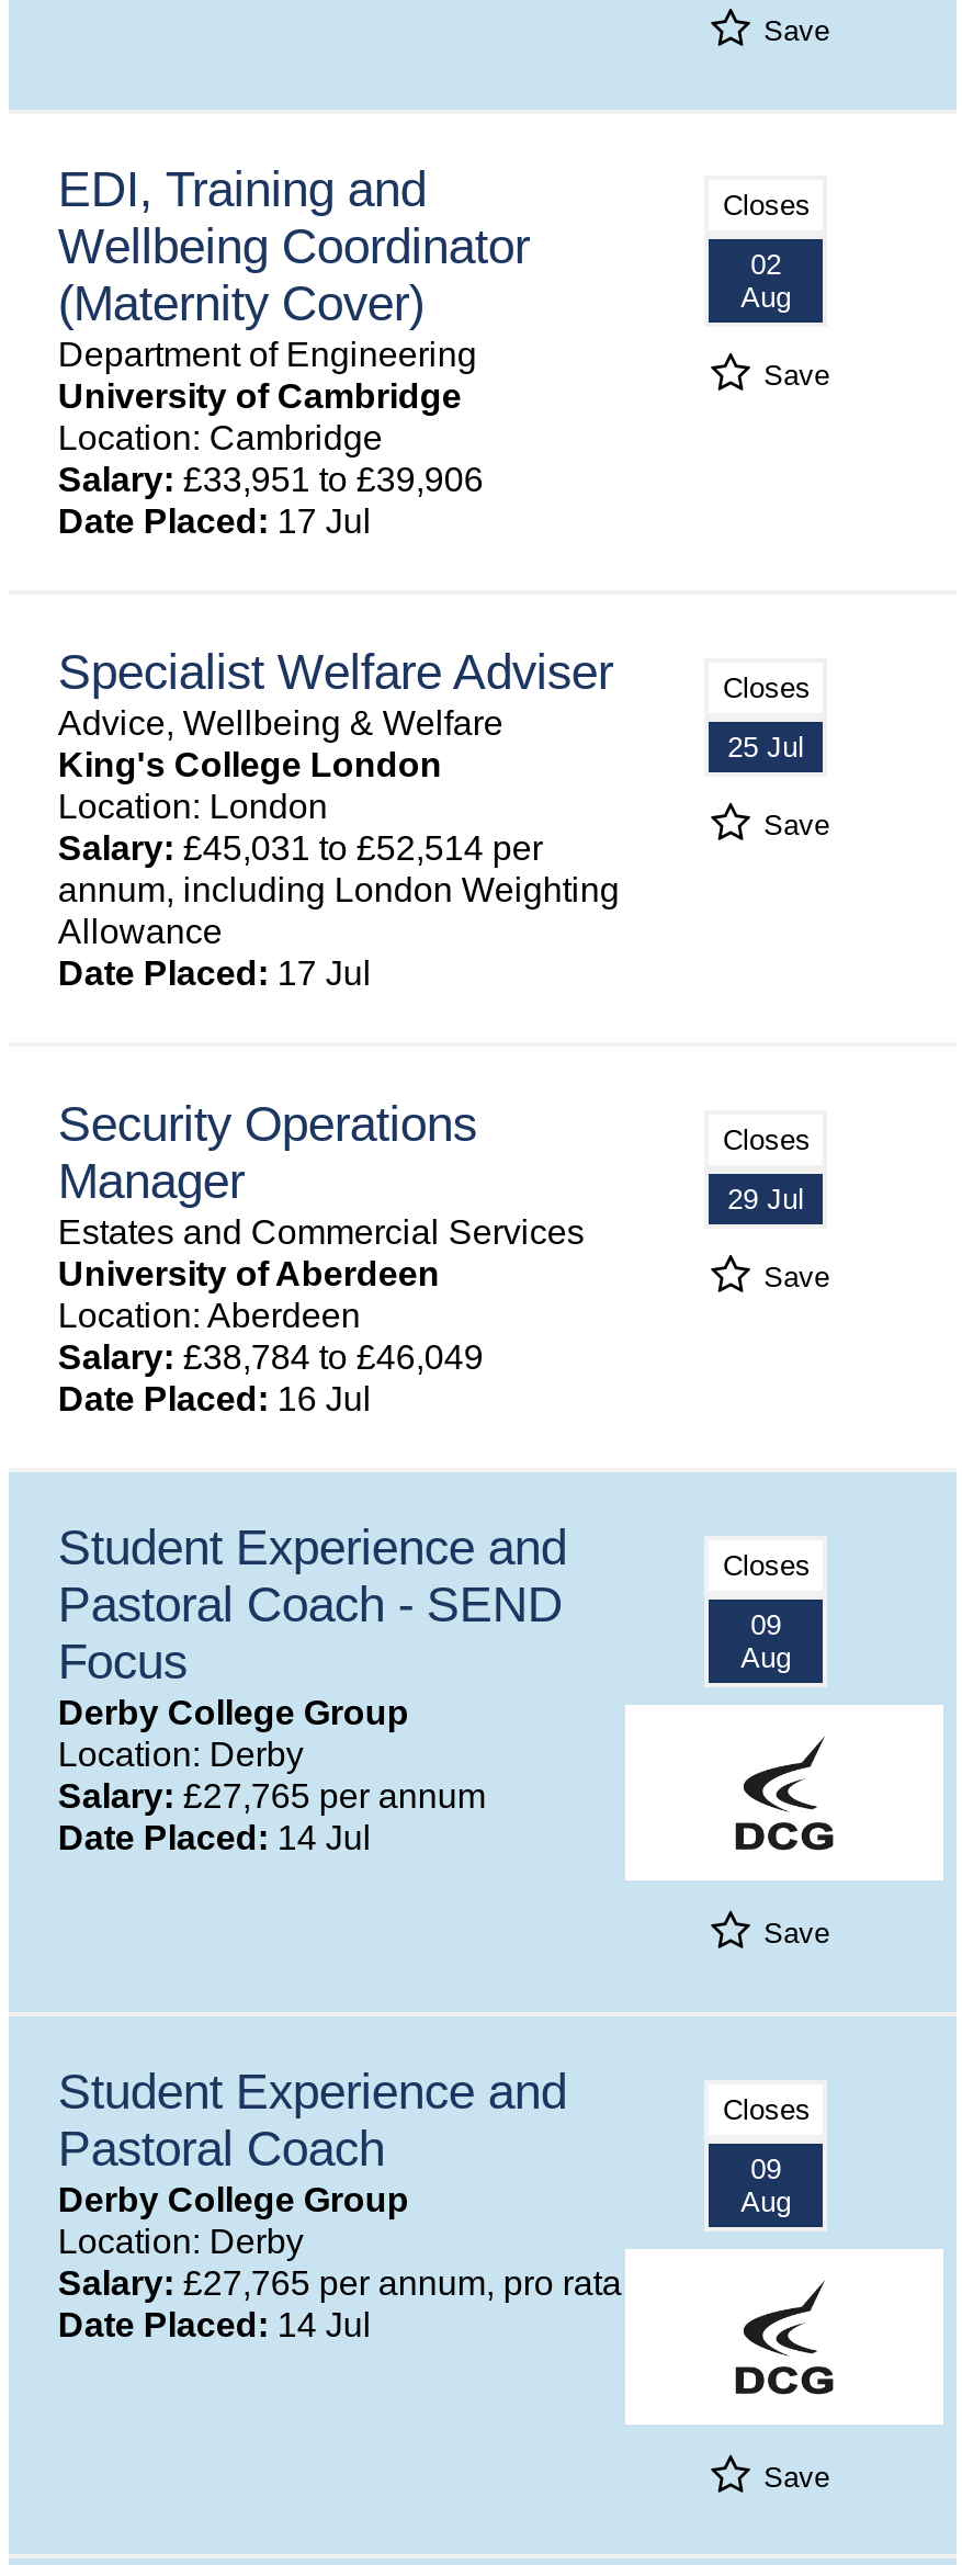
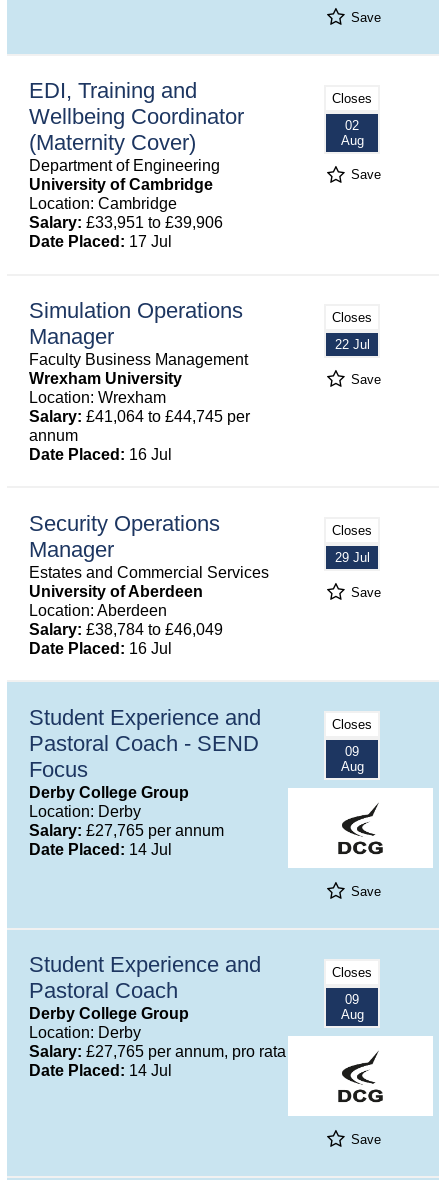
[58,645,620,992] Specialist Welfare Adviser | Advice, Wellbeing & Welfare | King's College London | Location: London | Salary: £45,031 to £52,514 per | annum, including London Weighting | Allowance | Date Placed: 17 Jul -> [29,298,250,463] Simulation Operations | Manager | Faculty Business Management | Wrexham University | Location: Wrexham | Salary: £41,064 to £44,745 per | annum | Date Placed: 16 Jul
[727,731,804,764] 25 Jul -> [335,337,370,352] 22 Jul

